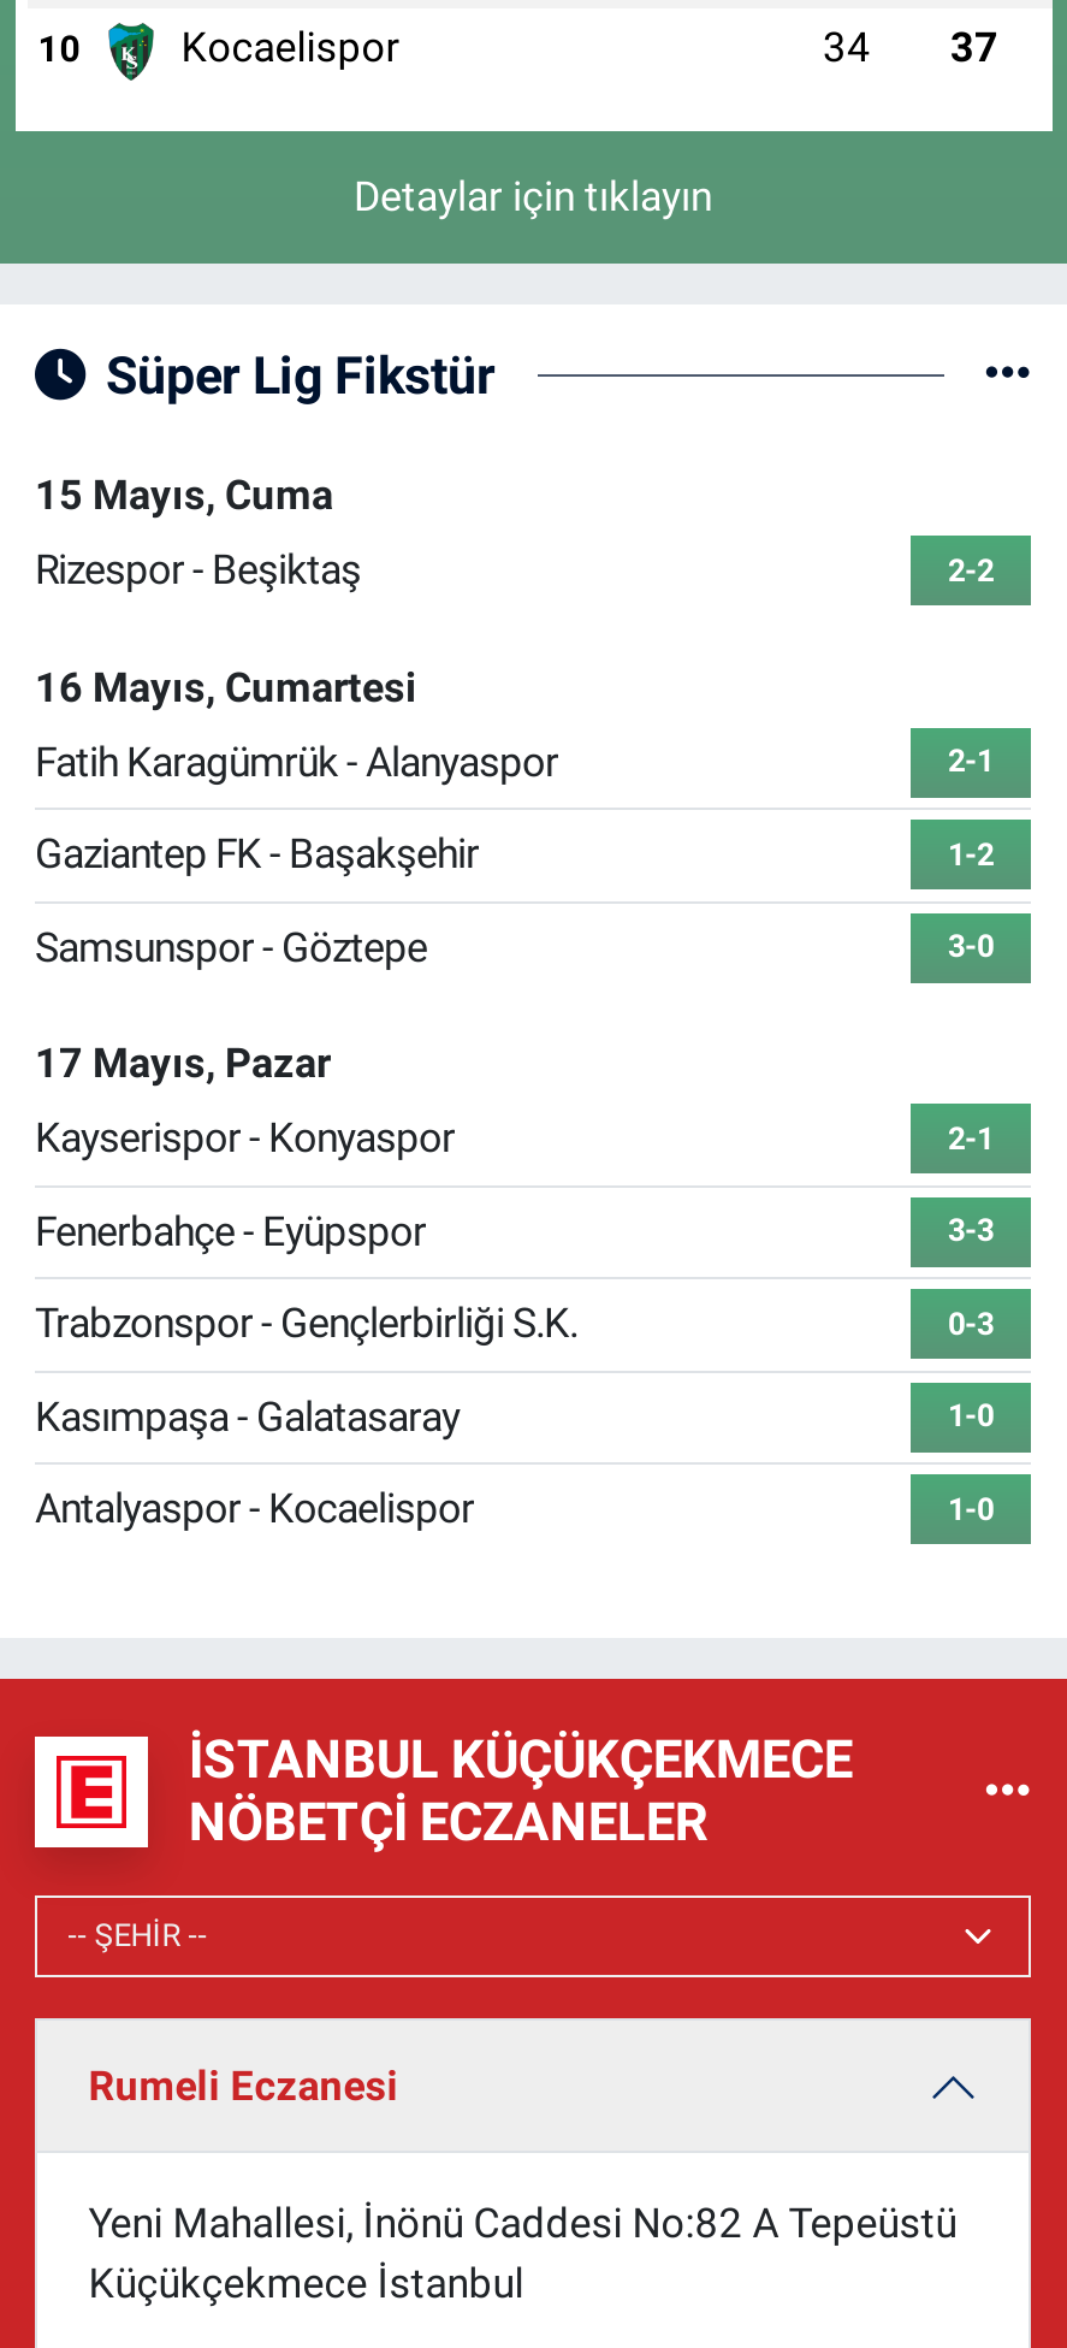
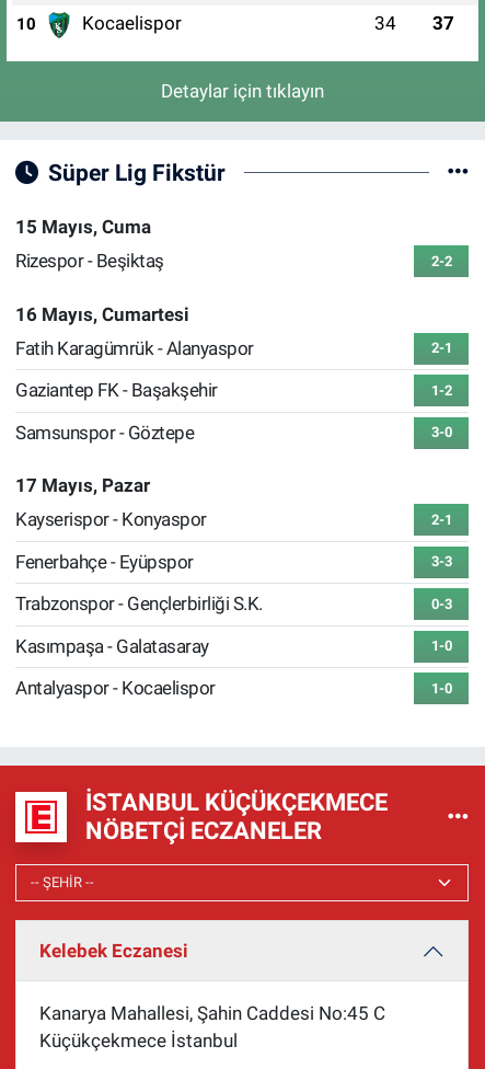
[88,2063,399,2111] Rumeli Eczanesi -> [40,940,189,962] Kelebek Eczanesi
[88,2199,957,2247] Yeni Mahallesi, İnönü Caddesi No:82 A Tepeüstü -> [40,1002,386,1024] Kanarya Mahallesi, Şahin Caddesi No:45 C

